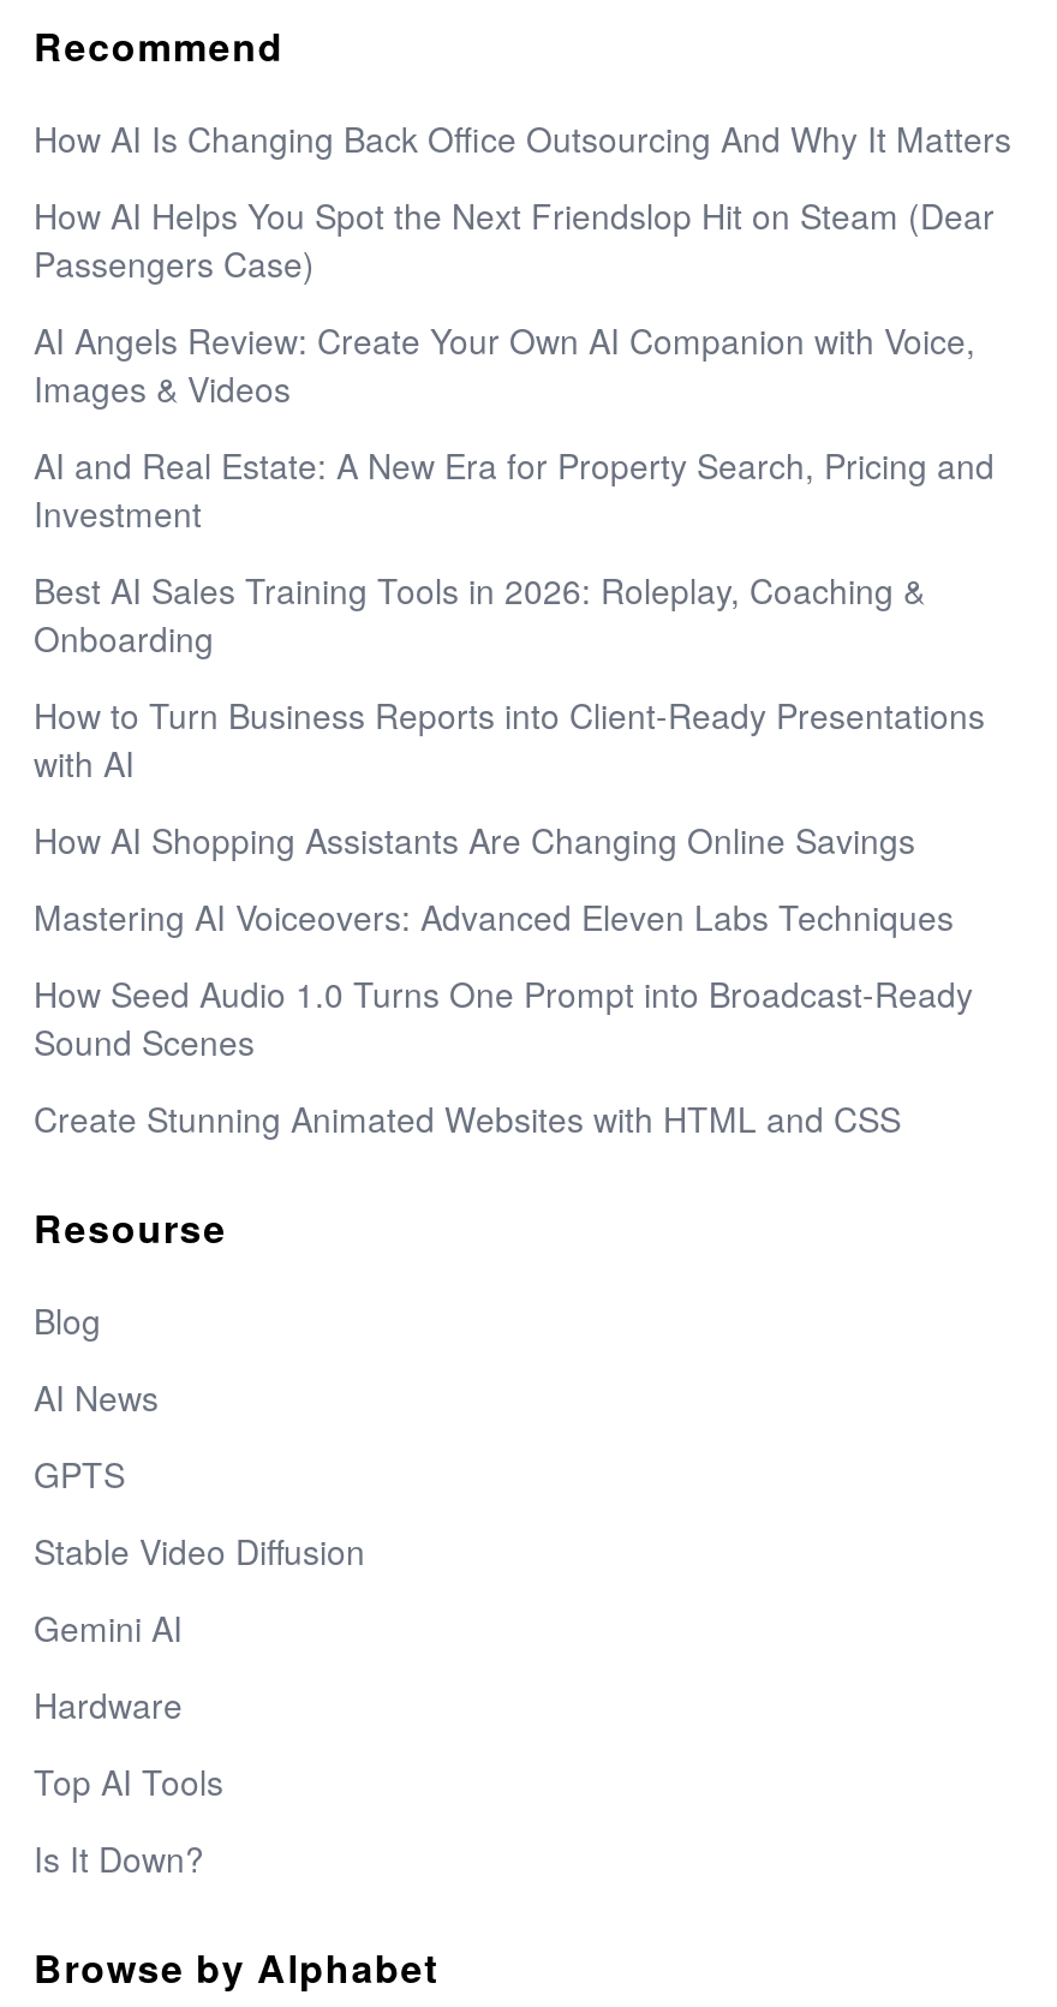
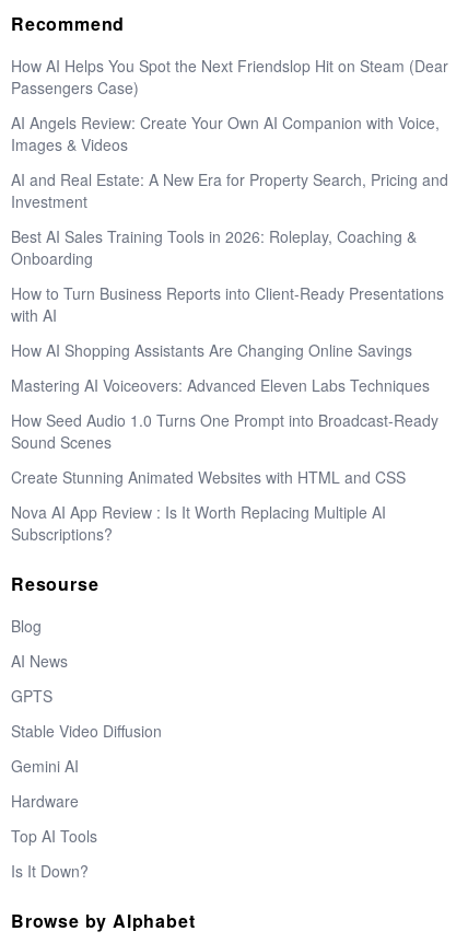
[34,114,1011,162] How AI Is Changing Back Office Outsourcing And Why It Matters -> none
moved [34,191,995,1142] -> [11,55,448,488]: How AI Helps You Spot the Next Friendslop Hit on Steam (Dear | Passengers Case) | AI Angels Review: Create Your Own AI Companion with Voice, | ... | Sound Scenes | Create Stunning Animated Websites with HTML and CSS
none -> [11,501,386,545] Nova AI App Review : Is It Worth Replacing Multiple AI | Subscriptions?

